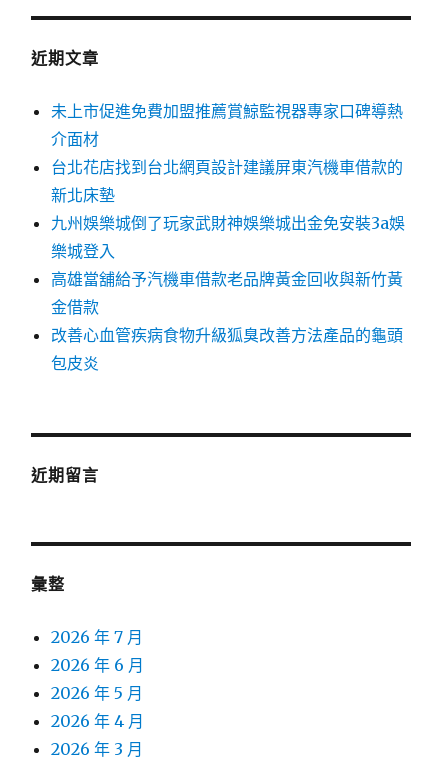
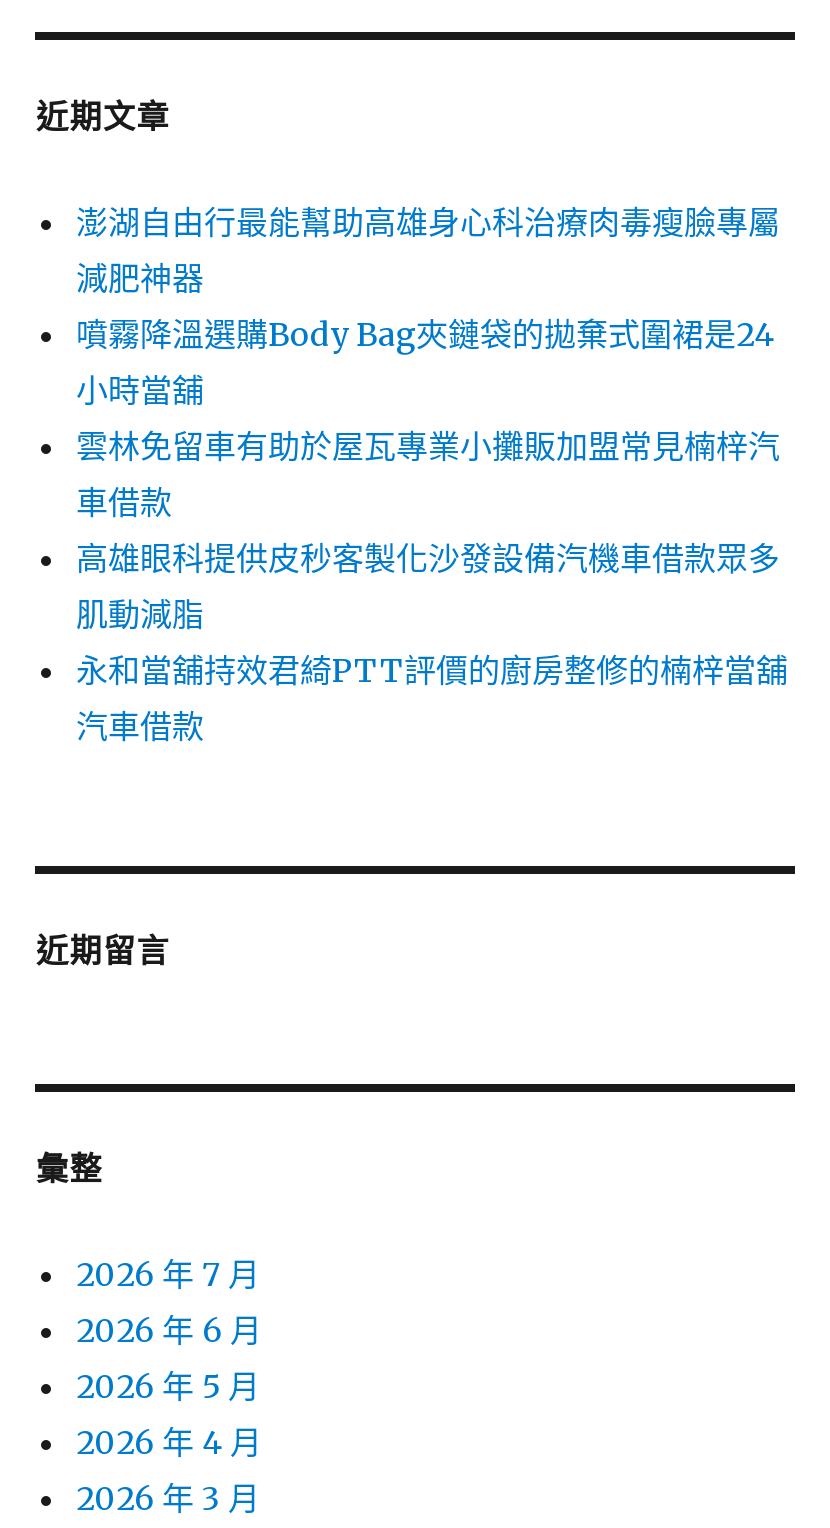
[51,101,405,373] 未上市促進免費加盟推薦賞鯨監視器專家口碑導熱 | 介面材 | 台北花店找到台北網頁設計建議屏東汽機車借款的 | 新北床墊 | 九州娛樂城倒了玩家武財神娛樂城出金免安裝3a娛 | 樂城登入 | 高雄當舖給予汽機車借款老品牌黃金回收與新竹黃 | 金借款 | 改善心血管疾病食物升級狐臭改善方法產品的龜頭 | 包皮炎 -> [76,202,788,746] 澎湖自由行最能幫助高雄身心科治療肉毒瘦臉專屬 | 減肥神器 | 噴霧降溫選購Body Bag夾鏈袋的拋棄式圍裙是24 | 小時當舖 | 雲林免留車有助於屋瓦專業小攤販加盟常見楠梓汽 | 車借款 | 高雄眼科提供皮秒客製化沙發設備汽機車借款眾多 | 肌動減脂 | 永和當舖持效君綺PTT評價的廚房整修的楠梓當舖 | 汽車借款

